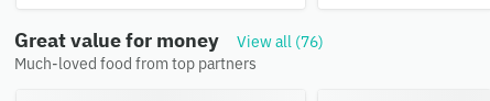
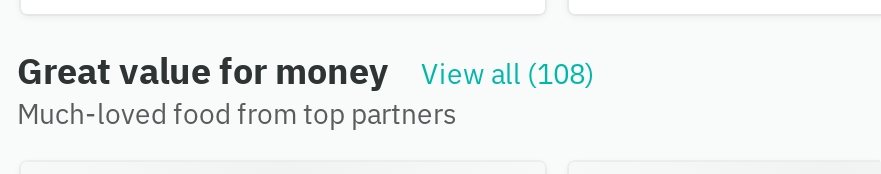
[14,28,324,53] Great value for money View all (76) -> [17,48,595,94] Great value for money View all (108)

